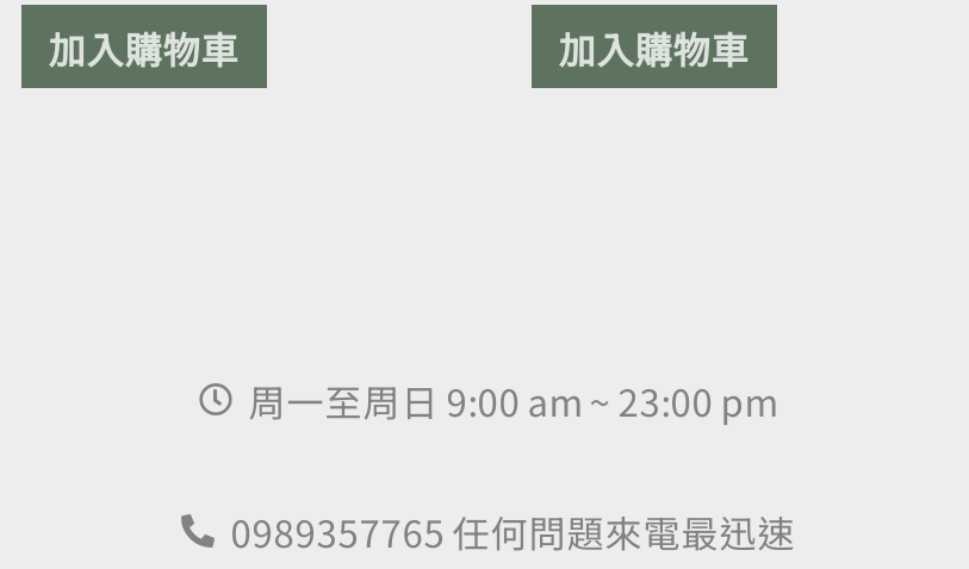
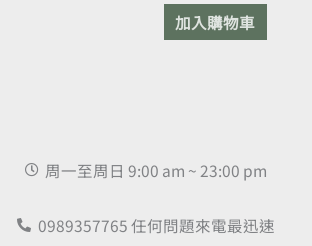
[48,21,239,73] 加入購物車 -> none

